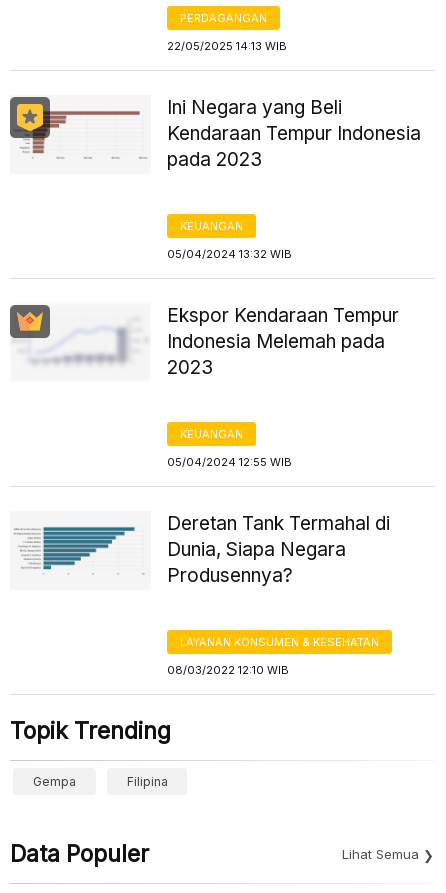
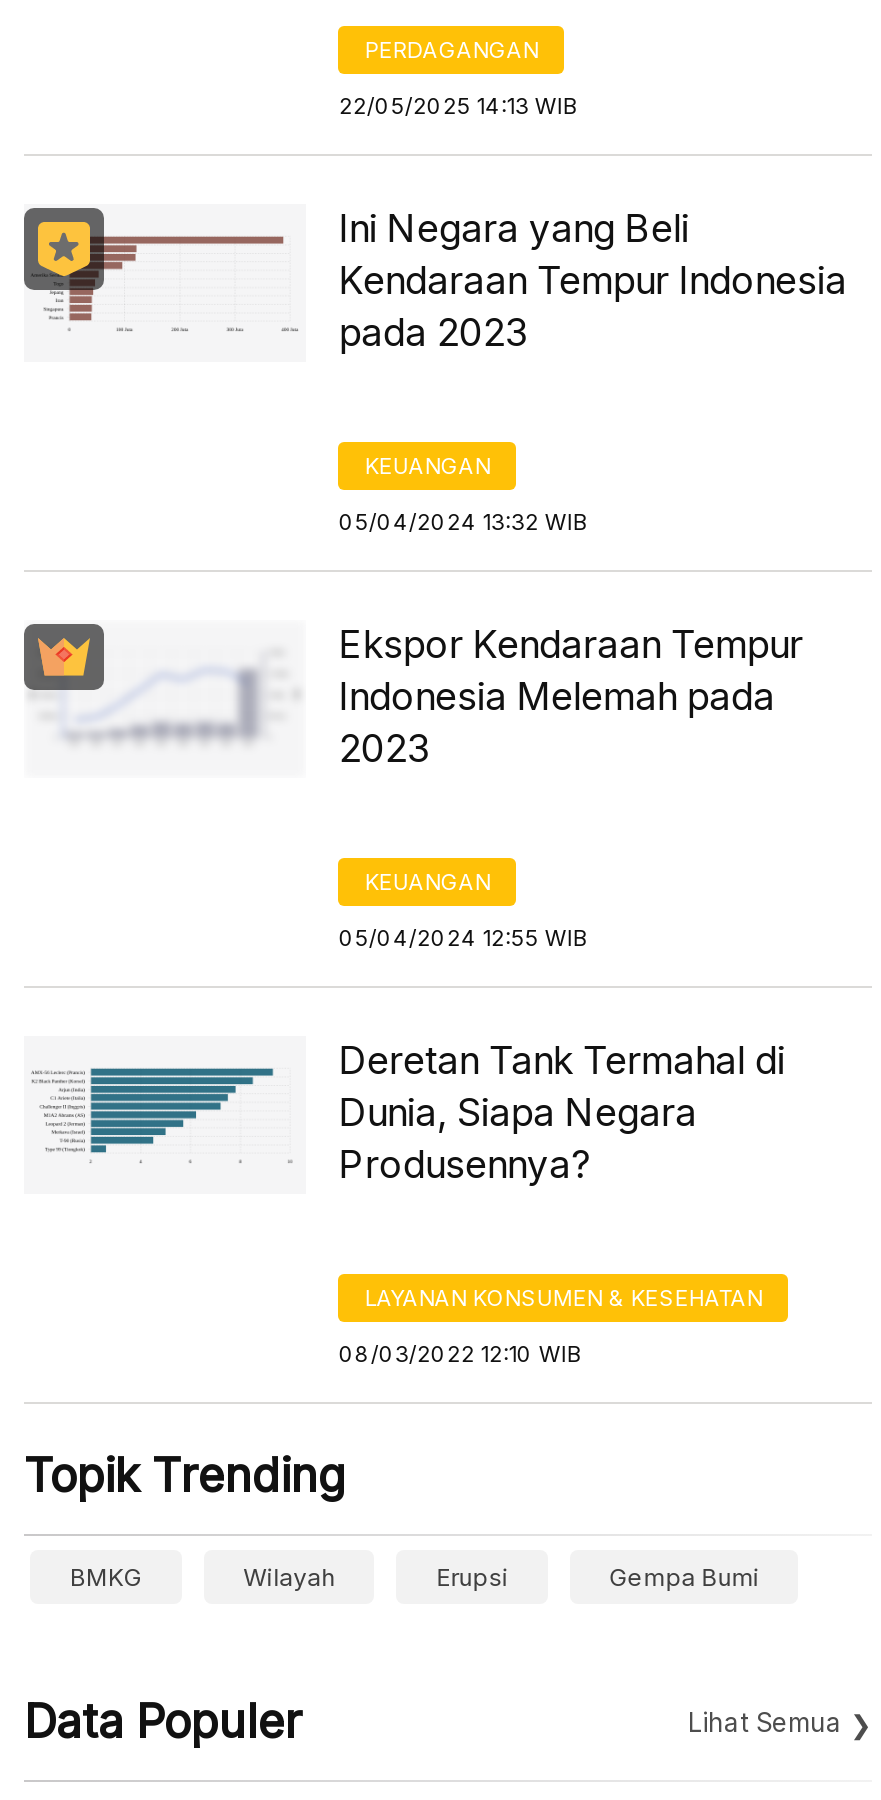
[33,774,168,789] Gempa | Filipina -> [70,1562,760,1592] BMKG | Wilayah | Erupsi | Gempa Bumi

